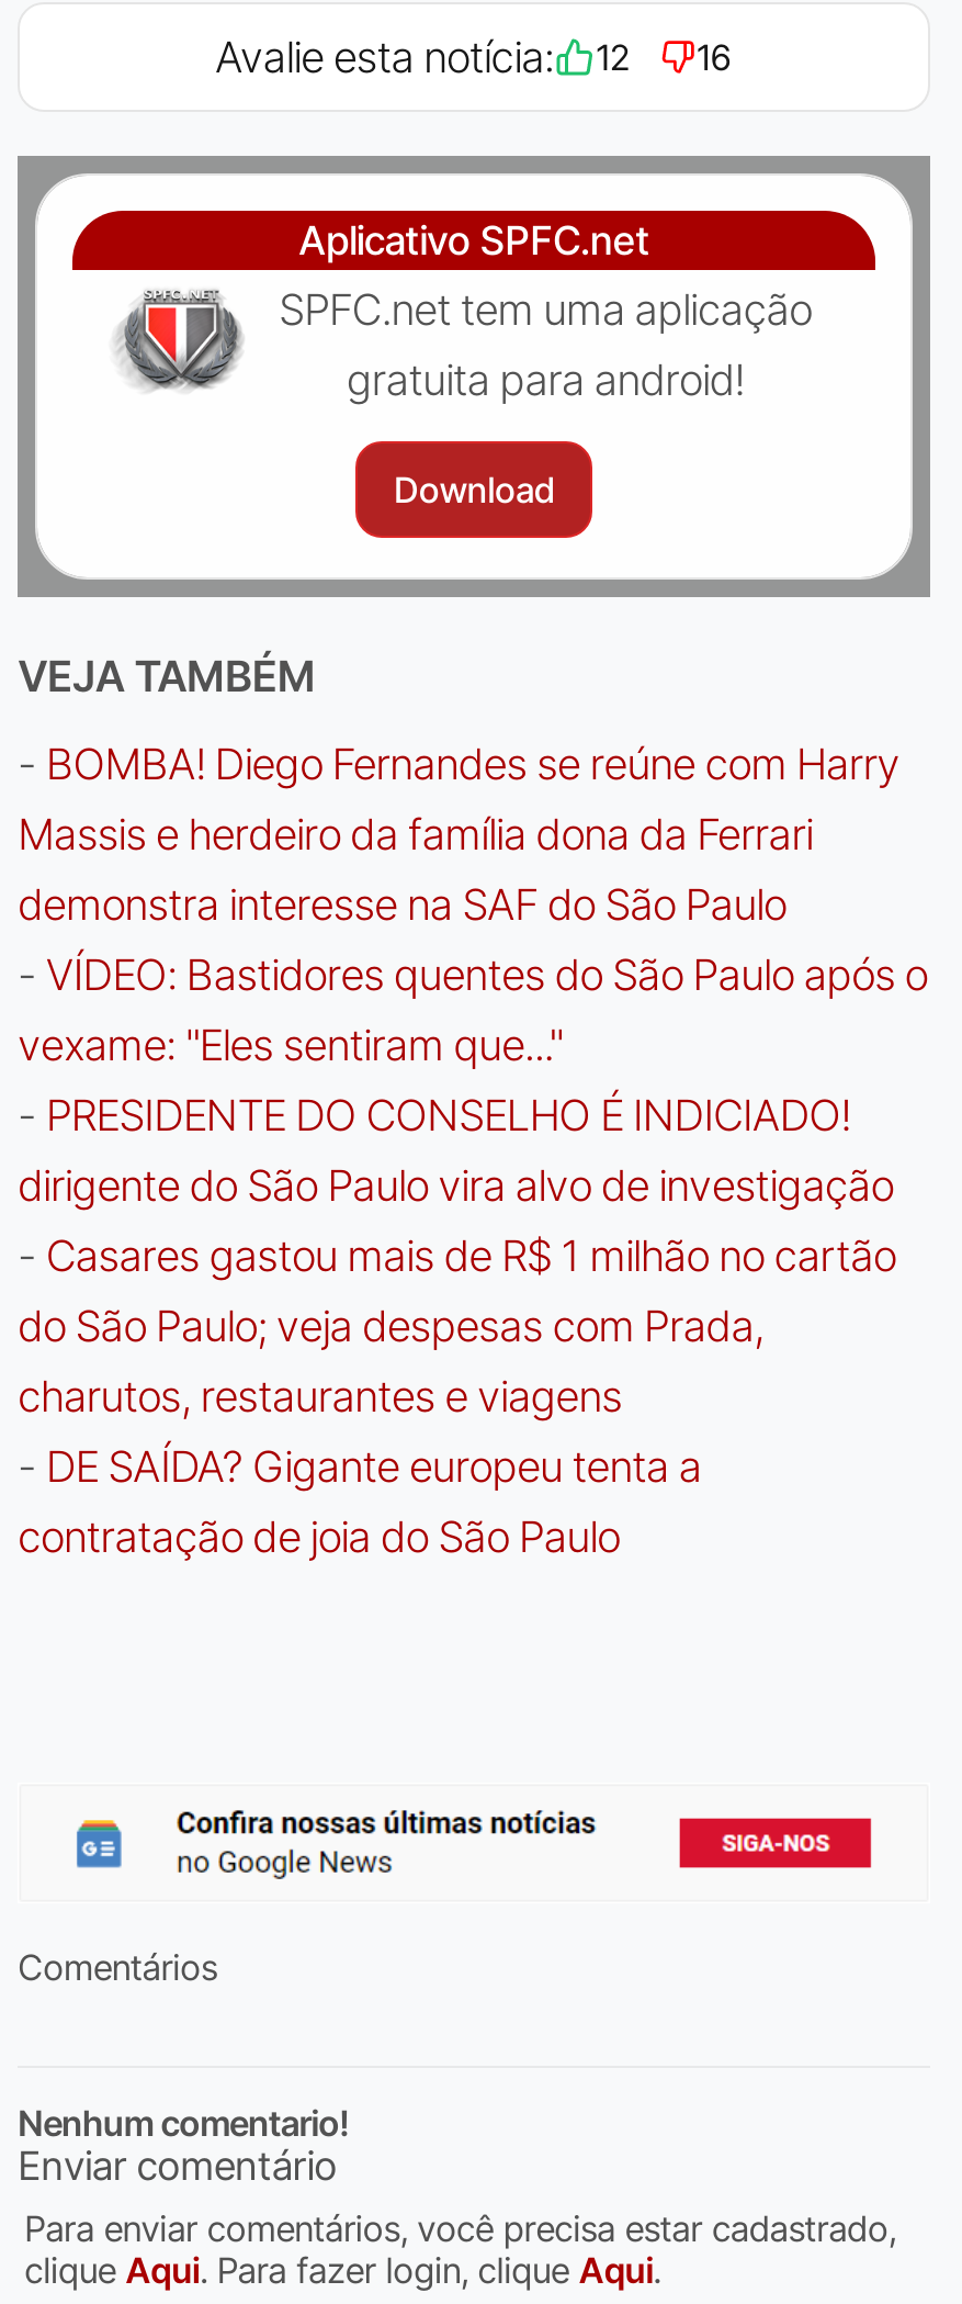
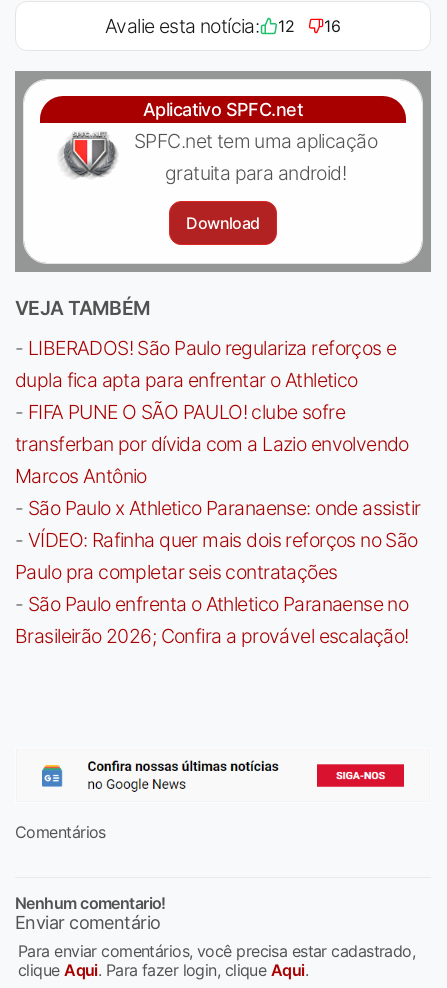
[18,737,927,1562] - BOMBA! Diego Fernandes se reúne com Harry | Massis e herdeiro da família dona da Ferrari | demonstra interesse na SAF do São Paulo | - VÍDEO: Bastidores quentes do São Paulo após o | vexame: "Eles sentiram que..." | - PRESIDENTE DO CONSELHO É INDICIADO! | dirigente do São Paulo vira alvo de investigação | - Casares gastou mais de R$ 1 milhão no cartão | do São Paulo; veja despesas com Prada, | charutos, restaurantes e viagens | - DE SAÍDA? Gigante europeu tenta a | contratação de joia do São Paulo -> [15,336,420,648] - LIBERADOS! São Paulo regulariza reforços e | dupla fica apta para enfrentar o Athletico | - FIFA PUNE O SÃO PAULO! clube sofre | transferban por dívida com a Lazio envolvendo | Marcos Antônio | - São Paulo x Athletico Paranaense: onde assistir | - VÍDEO: Rafinha quer mais dois reforços no São | Paulo pra completar seis contratações | - São Paulo enfrenta o Athletico Paranaense no | Brasileirão 2026; Confira a provável escalação!

